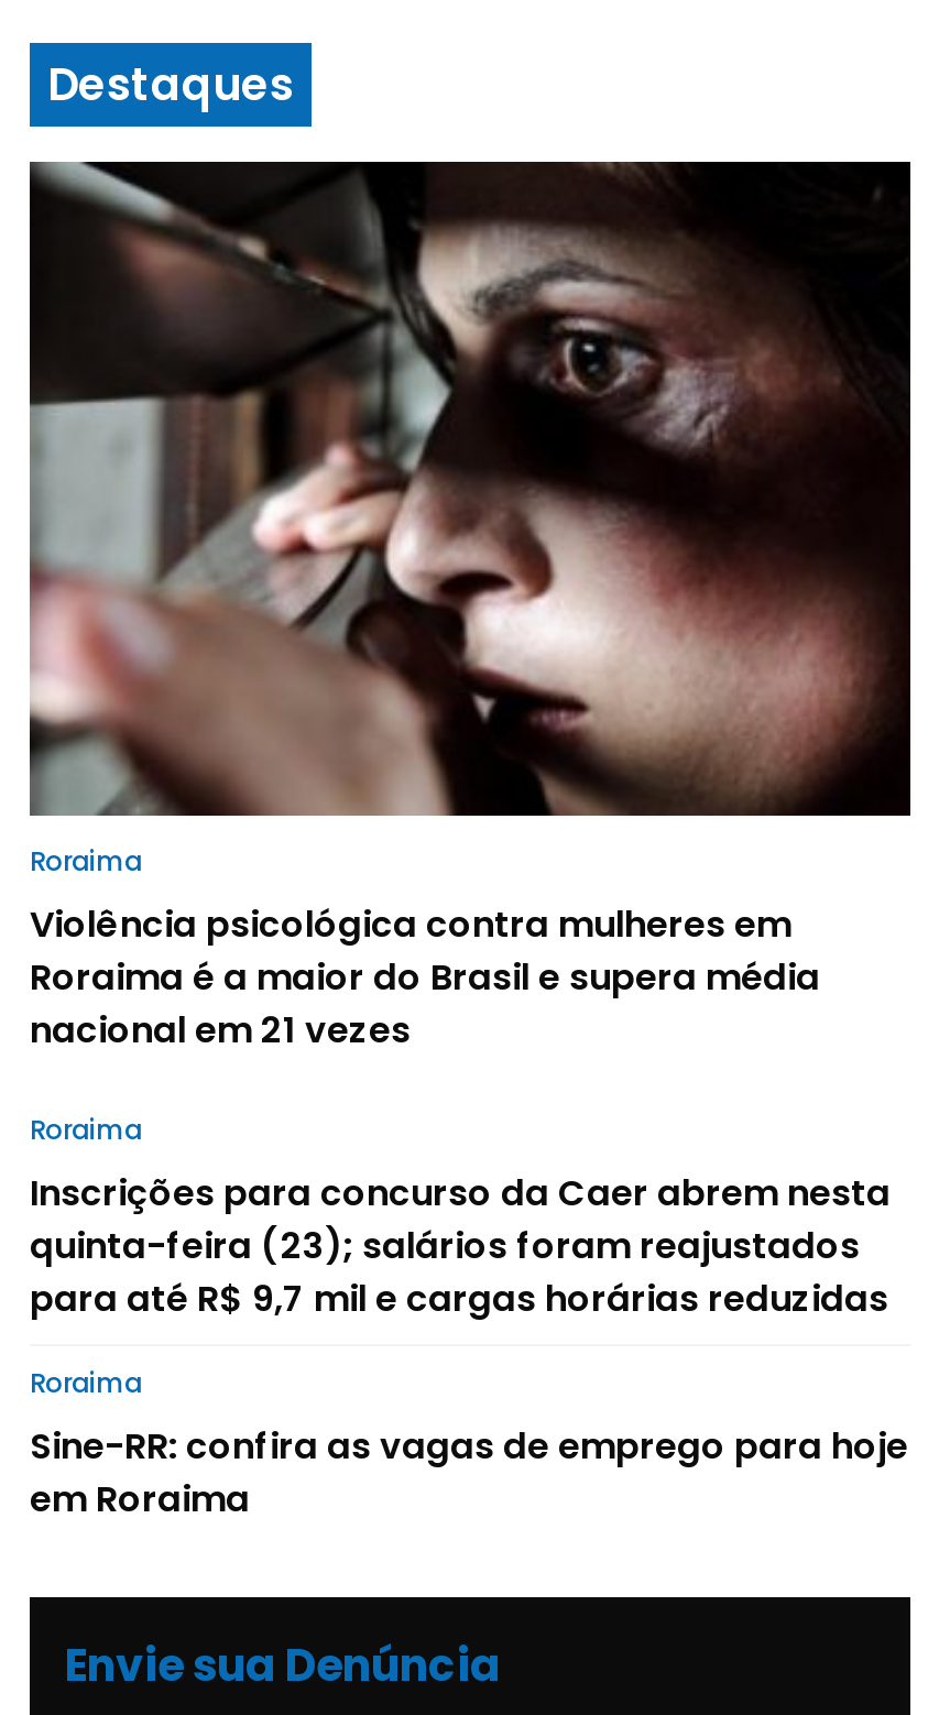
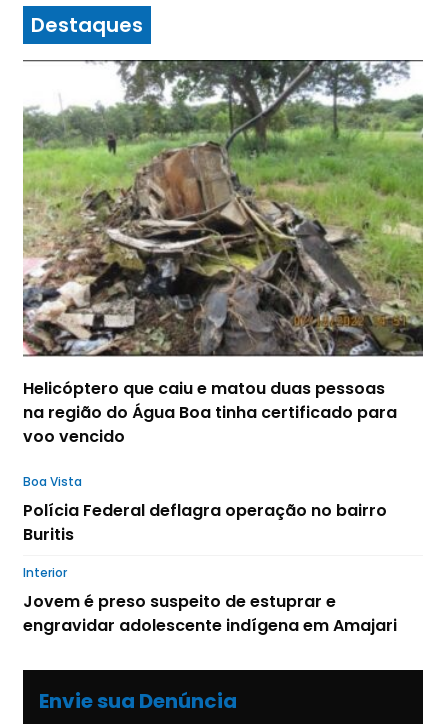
[28,162,913,1055] [image] | Roraima | Violência psicológica contra mulheres em | Roraima é a maior do Brasil e supera média | nacional em 21 vezes -> [22,59,424,447] [image] | Helicóptero que caiu e matou duas pessoas | na região do Água Boa tinha certificado para | voo vencido
[30,1110,891,1323] Roraima | Inscrições para concurso da Caer abrem nesta | quinta-feira (23); salários foram reajustados | para até R$ 9,7 mil e cargas horárias reduzidas -> [23,472,387,545] Boa Vista | Polícia Federal deflagra operação no bairro | Buritis
[30,1363,908,1523] Roraima | Sine-RR: confira as vagas de emprego para hoje | em Roraima -> [23,563,397,636] Interior | Jovem é preso suspeito de estuprar e | engravidar adolescente indígena em Amajari

